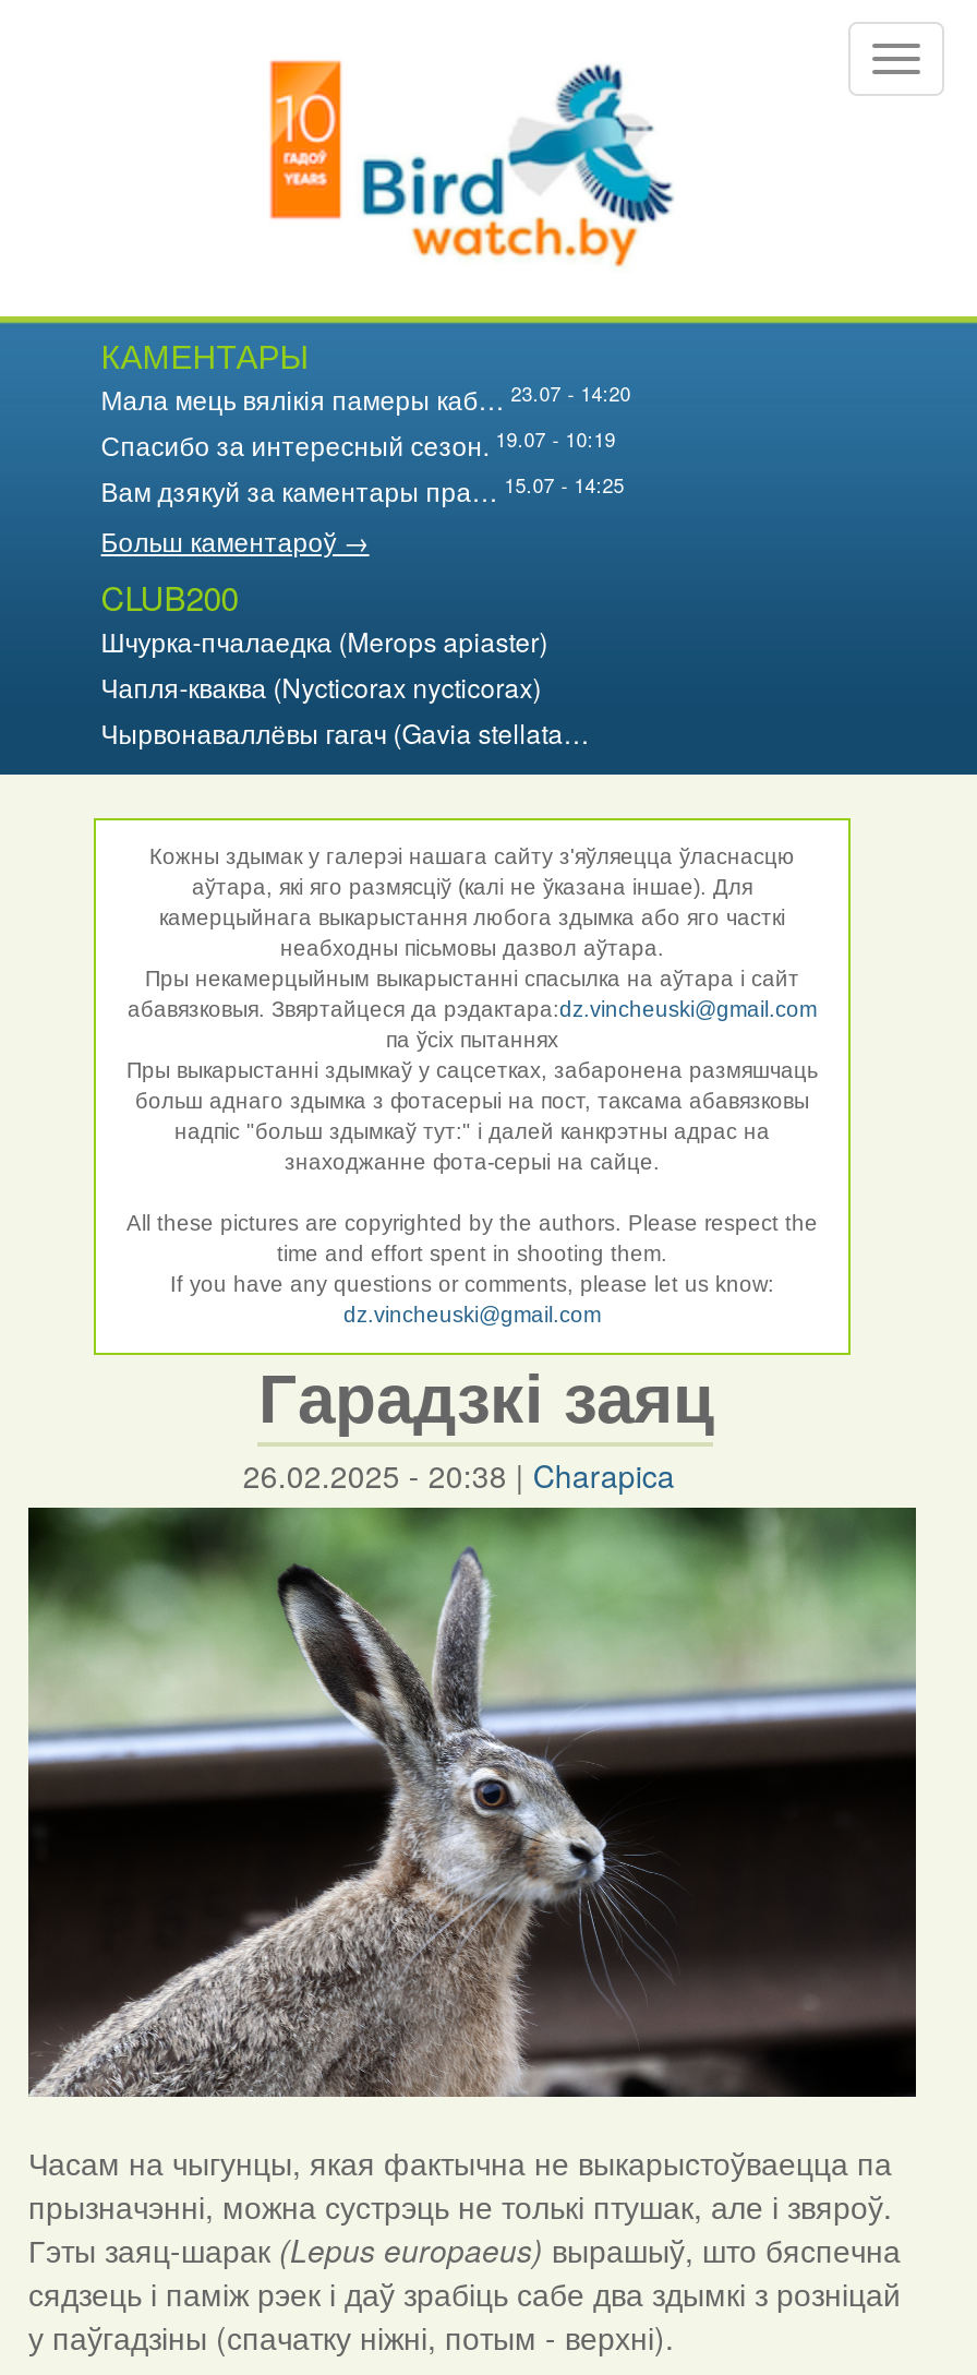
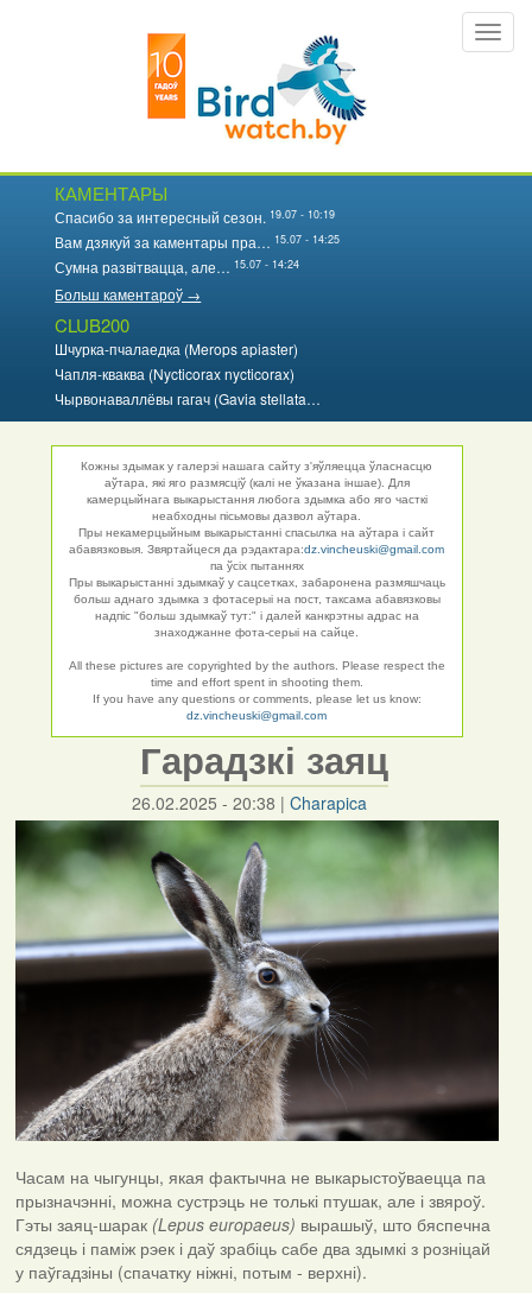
[101,379,631,417] Мала мець вялікія памеры каб… 23.07 - 14:20 -> none
moved [101,424,624,508] -> [55,206,340,252]: Спасибо за интересный сезон. 19.07 - 10:19 | Вам дзякуй за каментары пра… 15.07 - 14:25
none -> [55,256,300,277] Сумна развітвацца, але… 15.07 - 14:24

